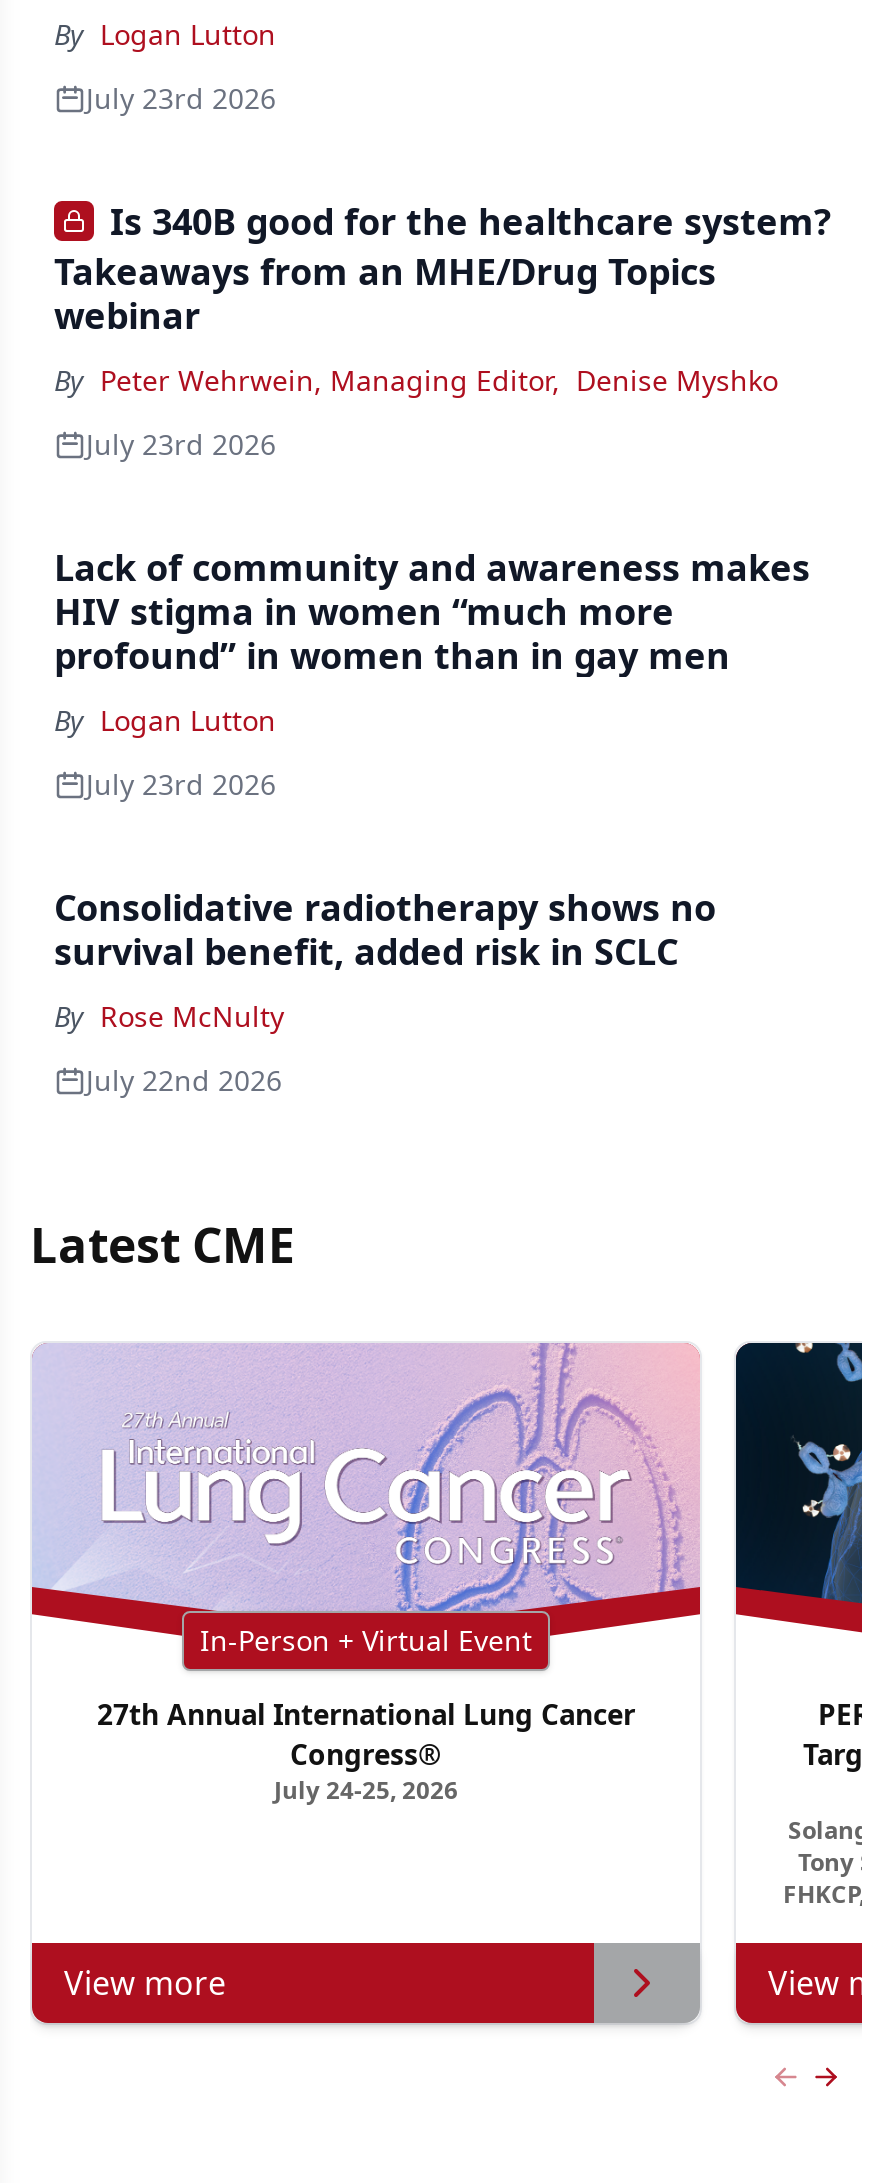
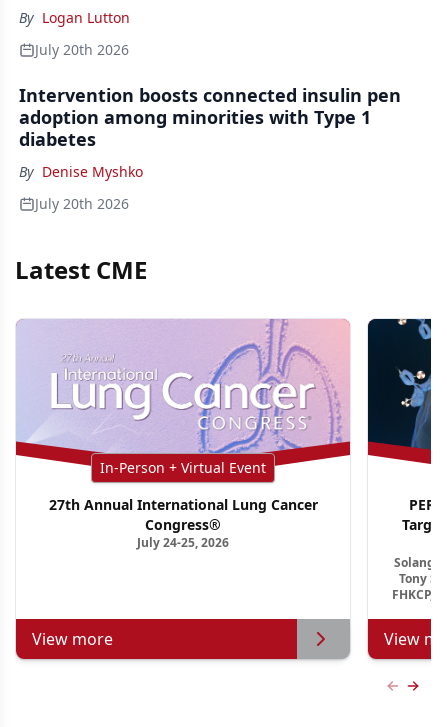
[54,78,832,1098] July 23rd 2026 | Is 340B good for the healthcare system? | Takeaways from an MHE/Drug Topics | webinar | By Peter Wehrwein, Managing Editor, Denise Myshko | July 23rd 2026 | Lack of community and awareness makes | HIV stigma in women “much more | profound” in women than in gay men | By Logan Lutton | July 23rd 2026 | Consolidative radiotherapy shows no | survival benefit, added risk in SCLC | By Rose McNulty | July 22nd 2026 -> [19,40,401,213] July 20th 2026 | Intervention boosts connected insulin pen | adoption among minorities with Type 1 | diabetes | By Denise Myshko | July 20th 2026

